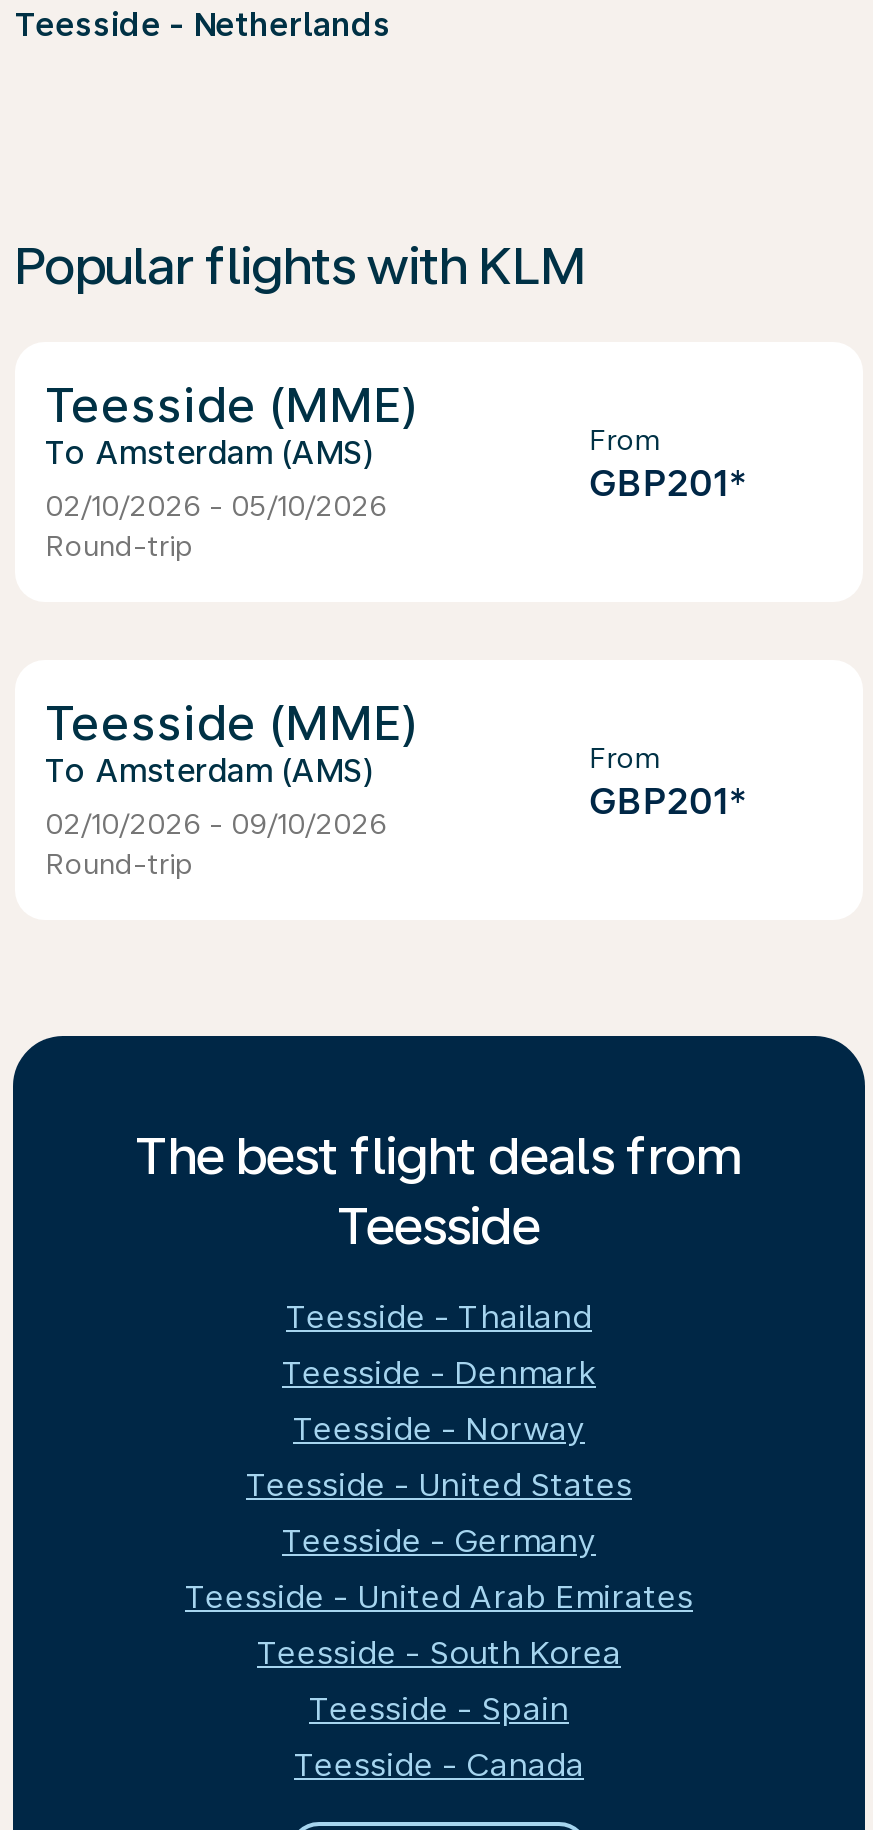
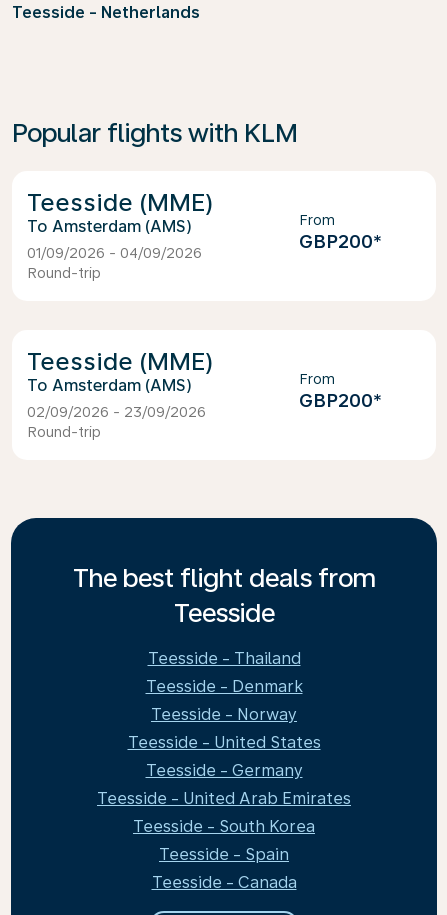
[589,462,747,504] GBP201* -> [299,231,382,252] GBP200*
[45,490,387,522] 02/10/2026 - 05/10/2026 -> [27,245,202,261] 01/09/2026 - 04/09/2026
[589,780,747,822] GBP201* -> [299,390,382,411] GBP200*
[45,808,387,840] 02/10/2026 - 09/10/2026 -> [27,404,206,420] 02/09/2026 - 23/09/2026

